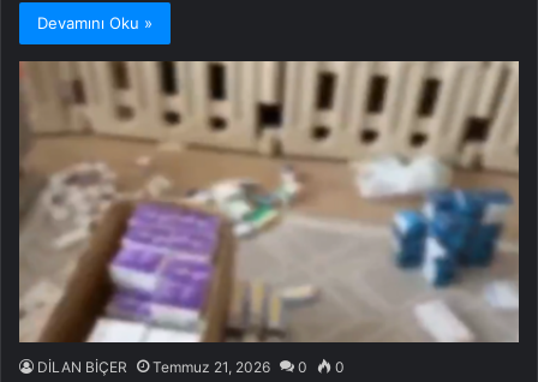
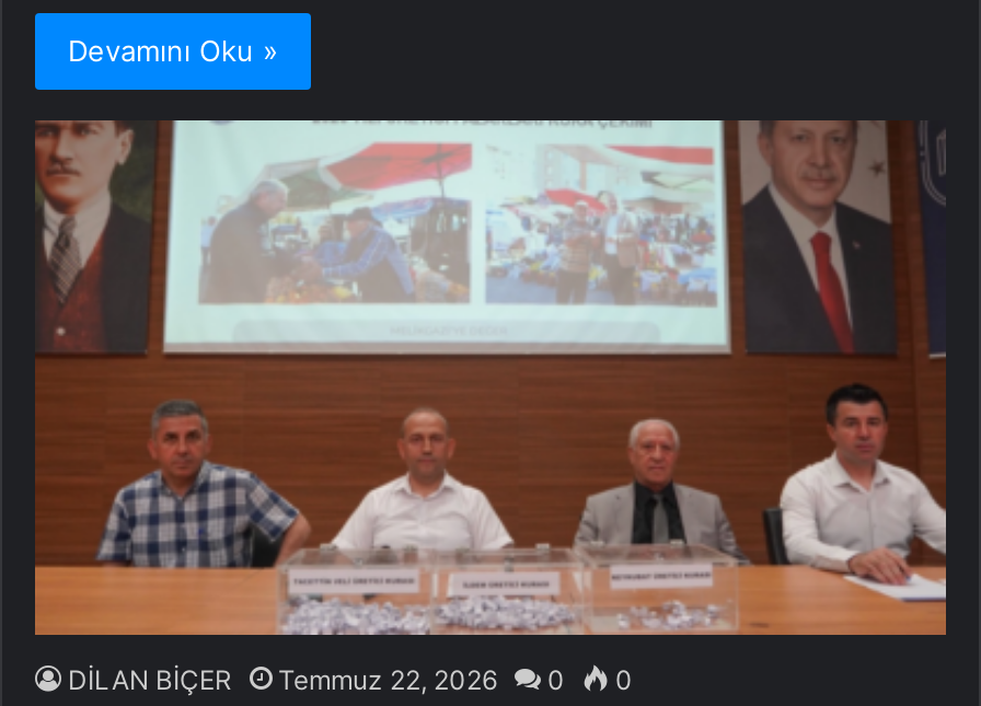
[18,60,520,376] [image] | DİLAN BİÇER Temmuz 21, 2026 0 0 -> [35,117,948,696] [image] | DİLAN BİÇER Temmuz 22, 2026 0 0

